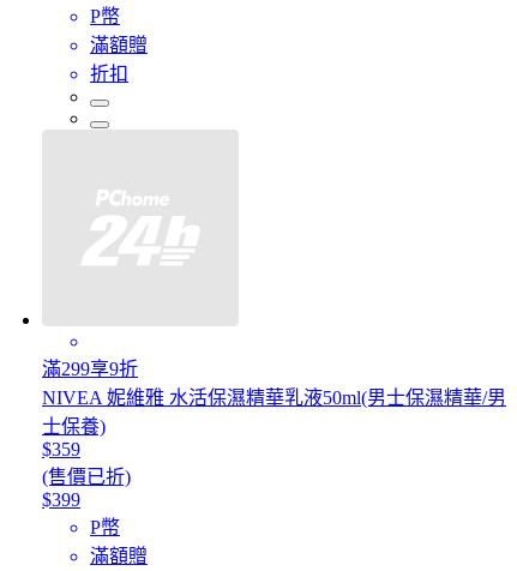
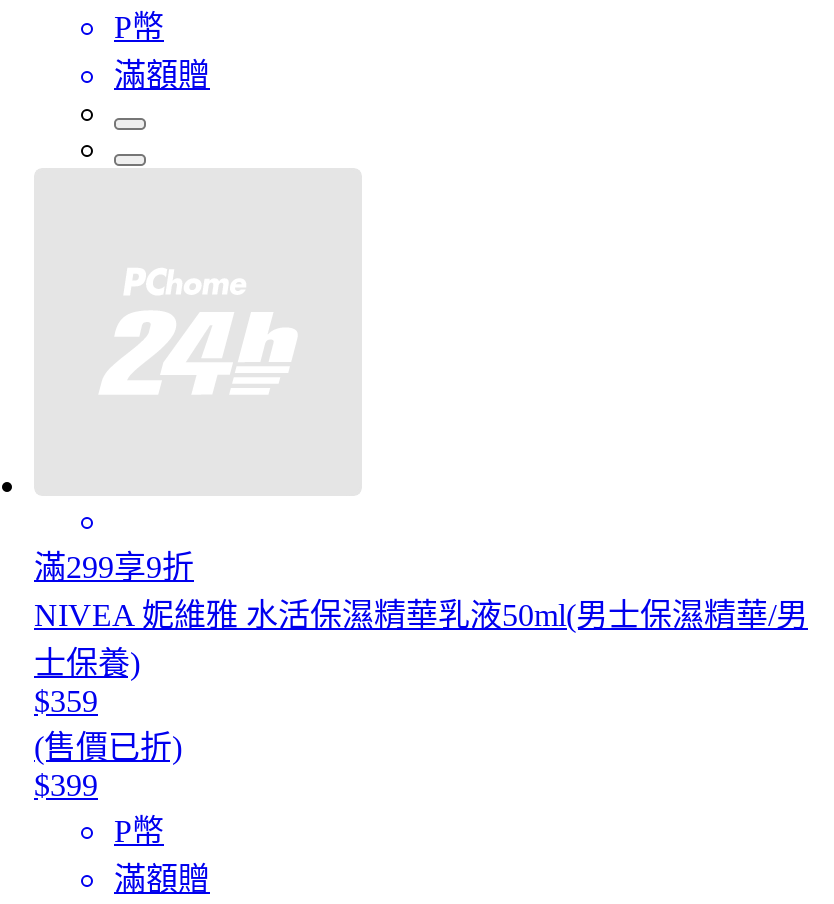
[90,64,128,84] 折扣 -> none

